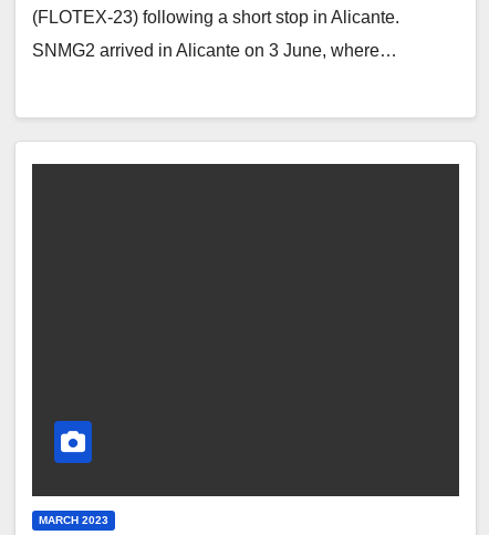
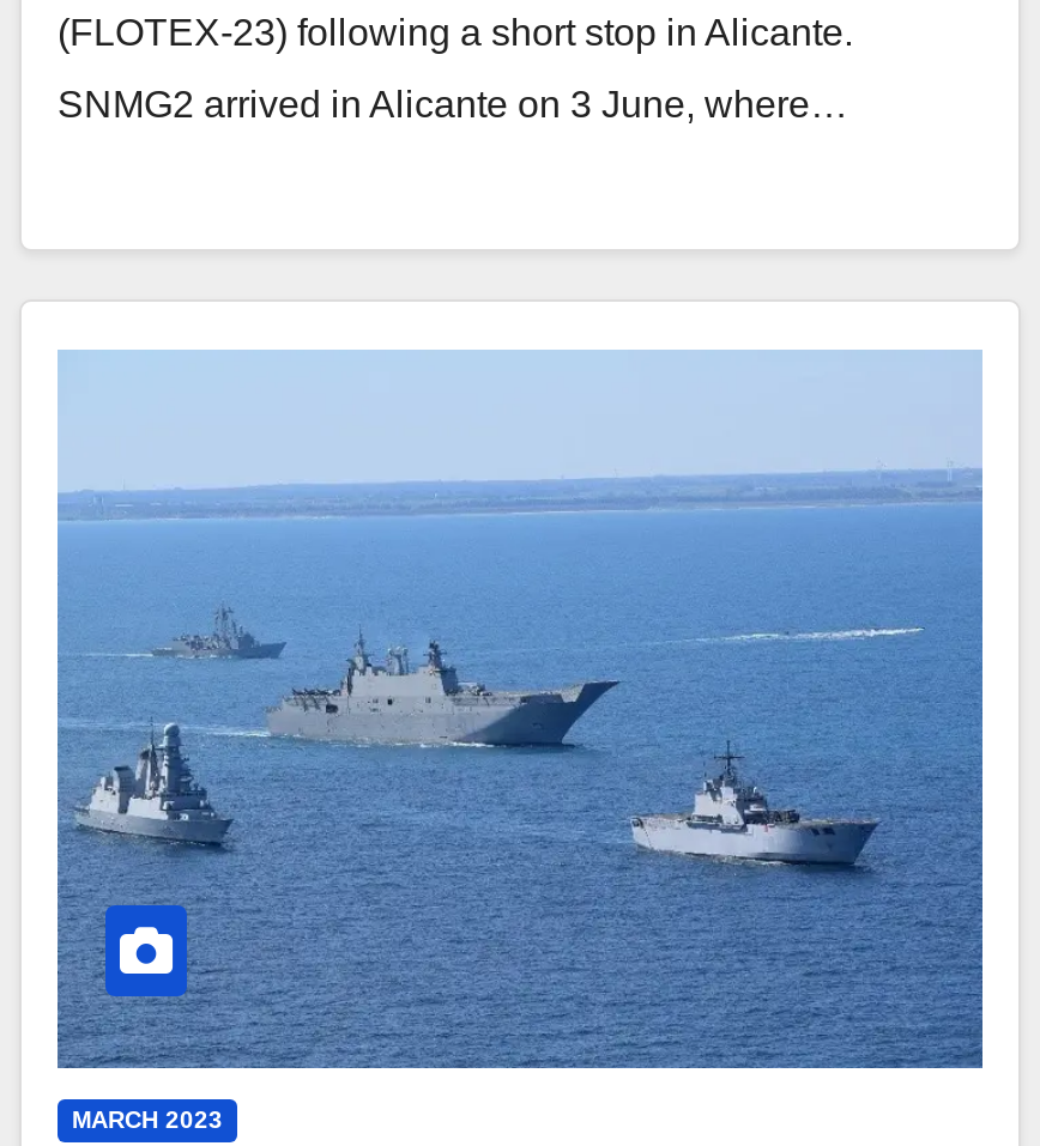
none -> [55,350,985,1071] [image]

